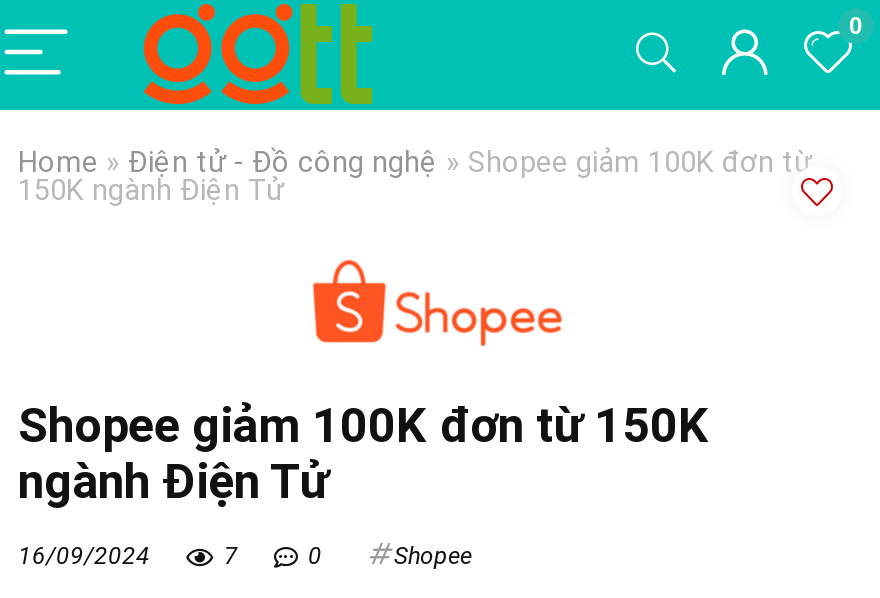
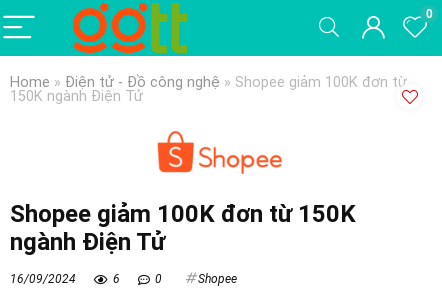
[224,543,238,571] 7 -> [113,272,120,286] 6

